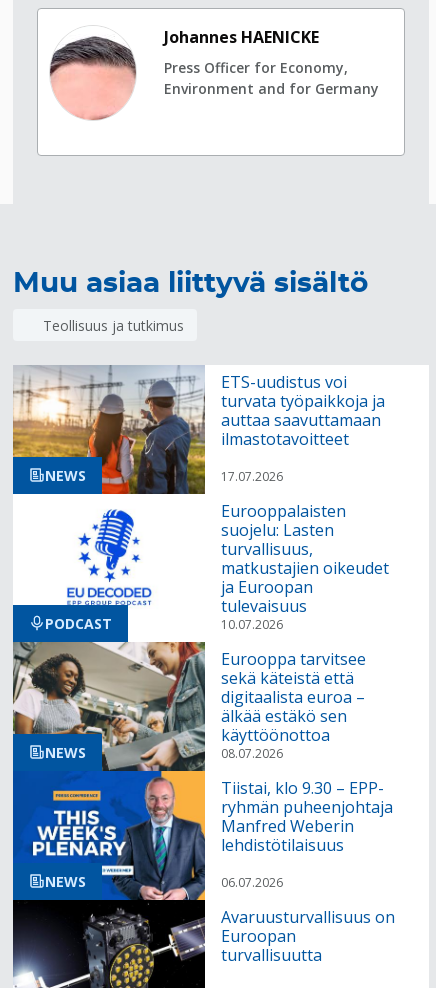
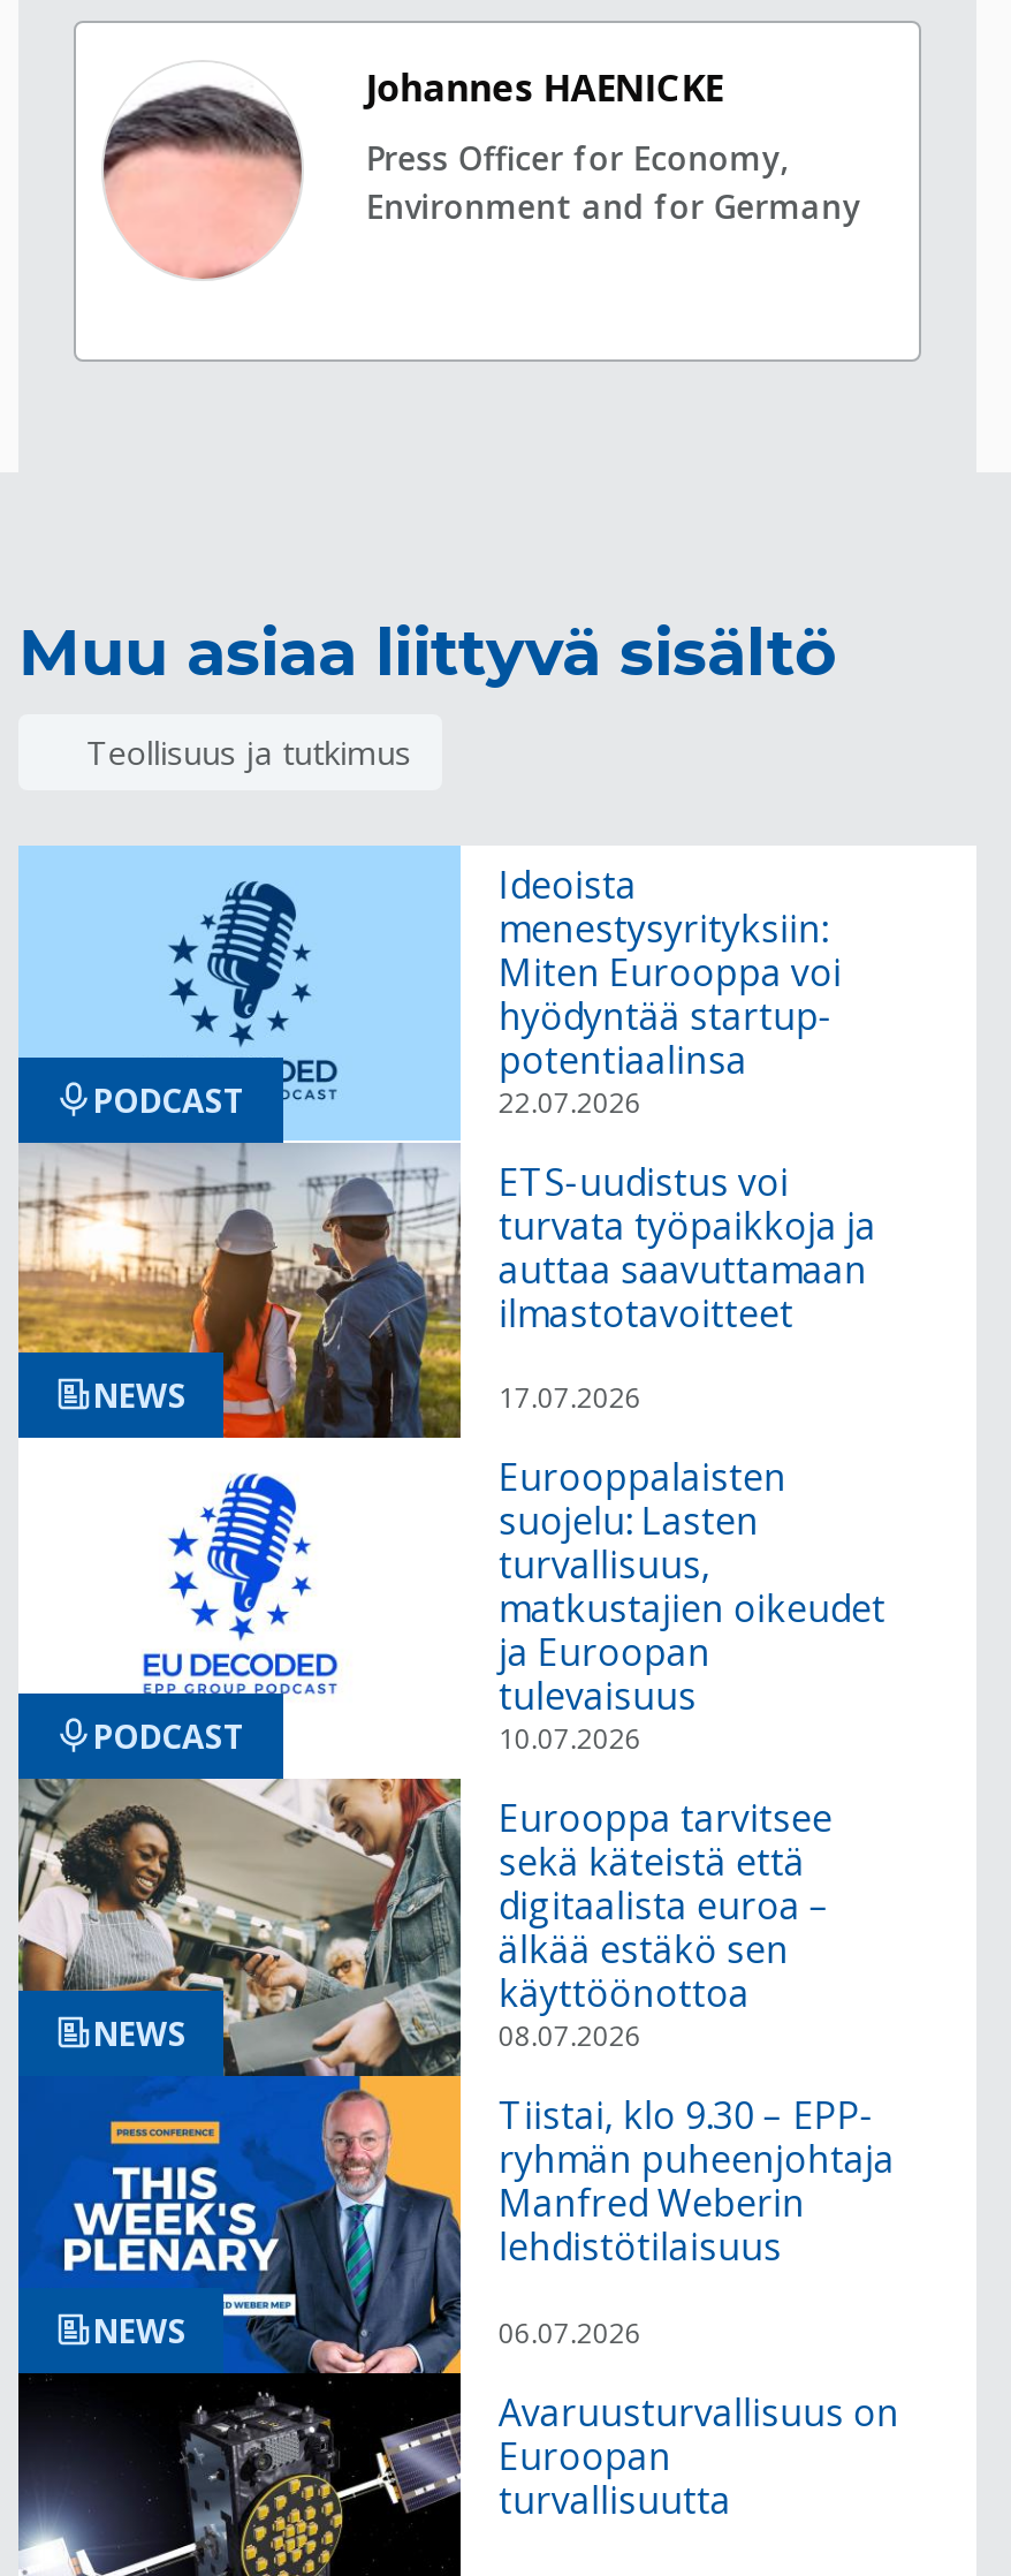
none -> [18,846,461,1145] [image] | PODCAST
none -> [498,858,842,1121] Ideoista | menestysyrityksiin: | Miten Eurooppa voi | hyödyntää startup- | potentiaalinsa | 22.07.2026

